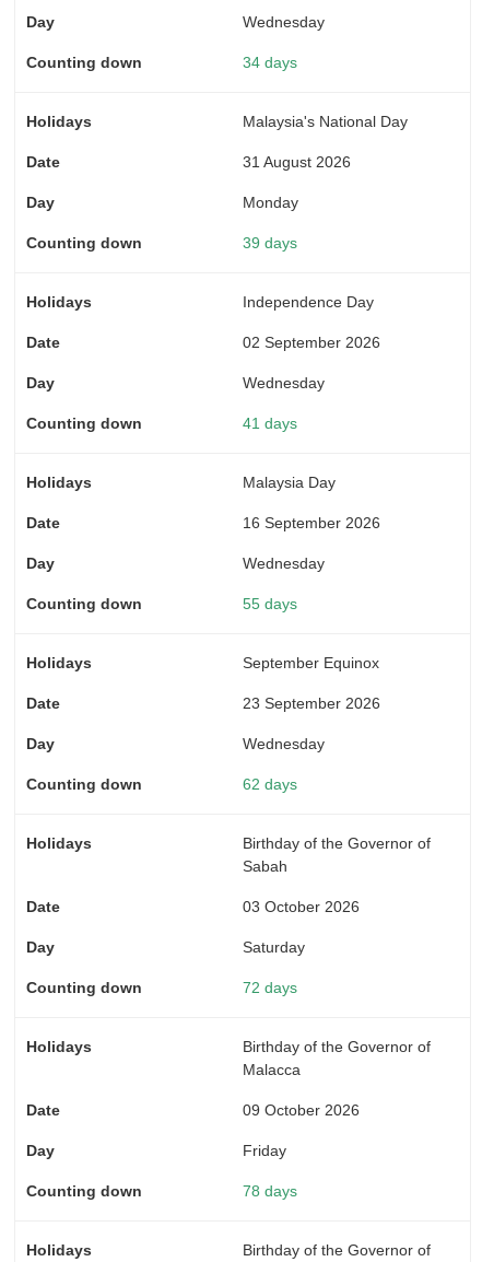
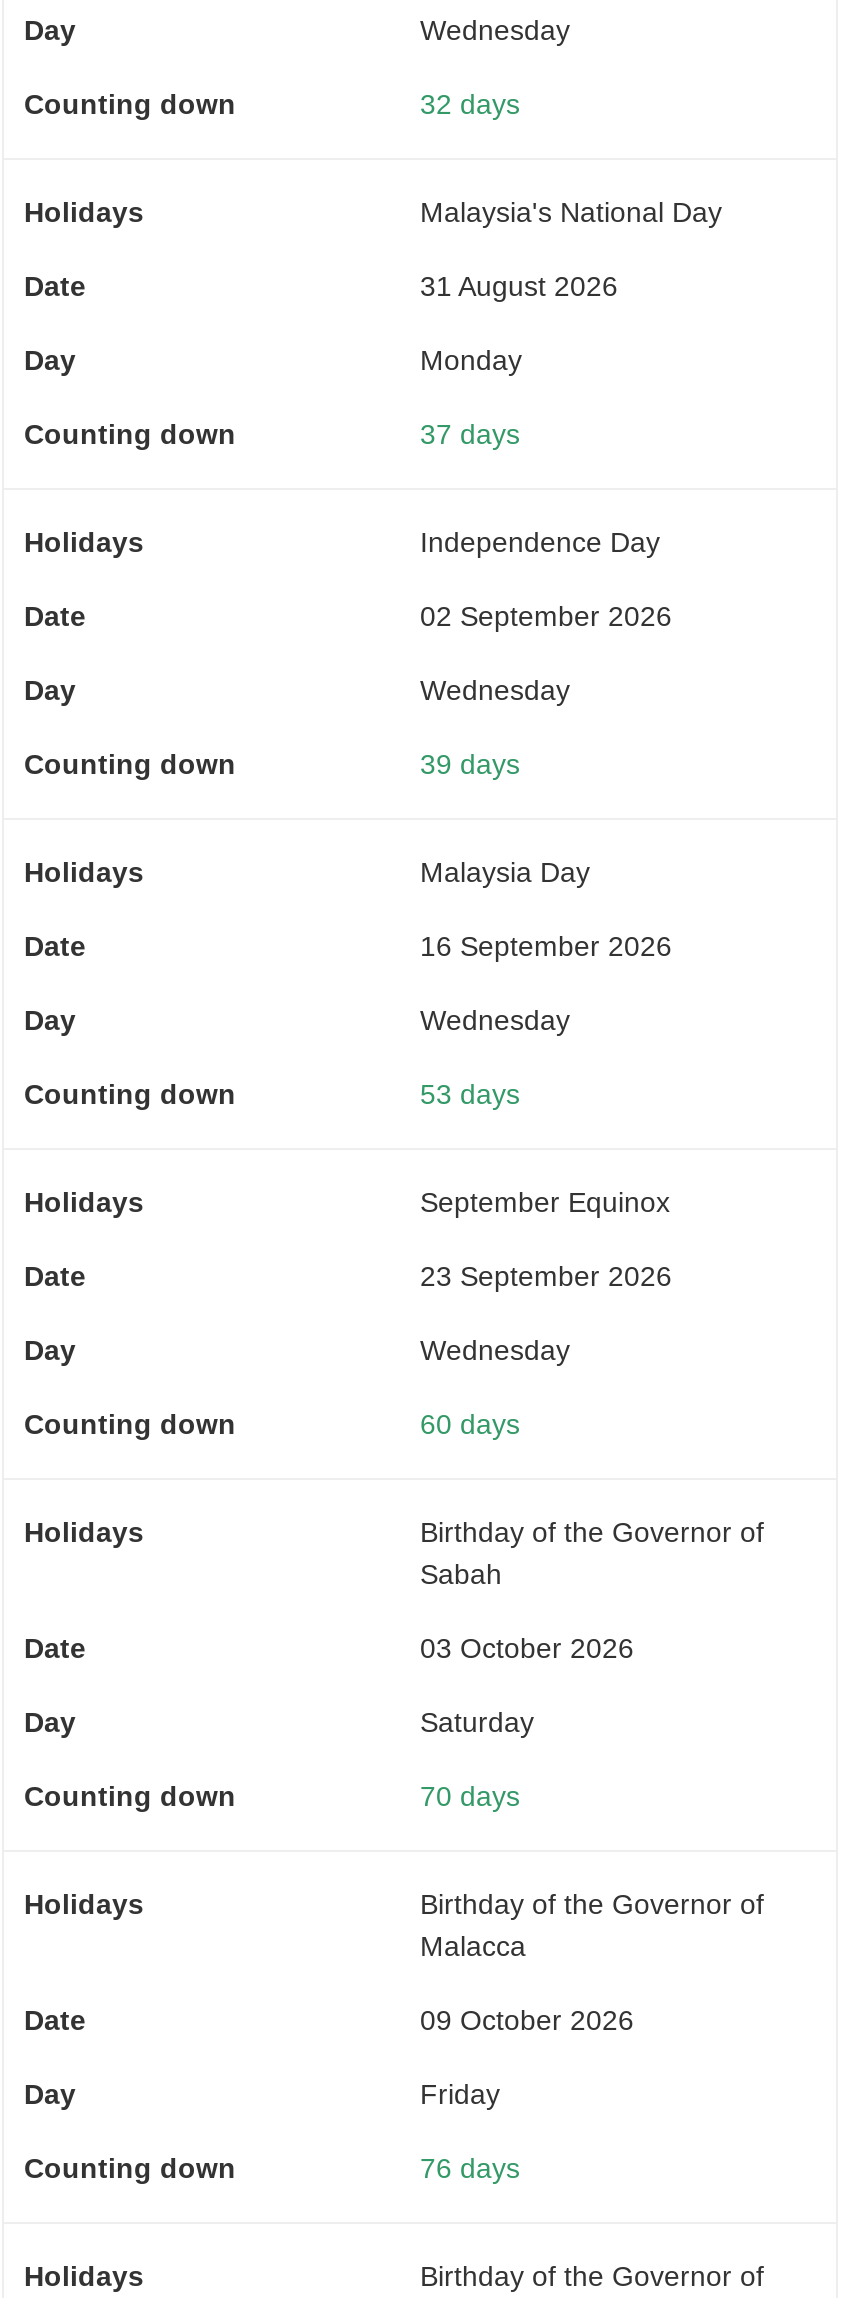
[243,53,297,71] 34 days -> [420,87,520,119] 32 days
[243,234,297,251] 39 days -> [420,417,520,449] 37 days
[243,414,297,432] 41 days -> [420,747,520,779] 39 days
[243,595,297,612] 55 days -> [420,1077,520,1109] 53 days
[243,775,297,793] 62 days -> [420,1407,520,1439] 60 days
[243,978,297,996] 72 days -> [420,1779,520,1811] 70 days
[243,1182,297,1199] 78 days -> [420,2151,520,2183] 76 days

